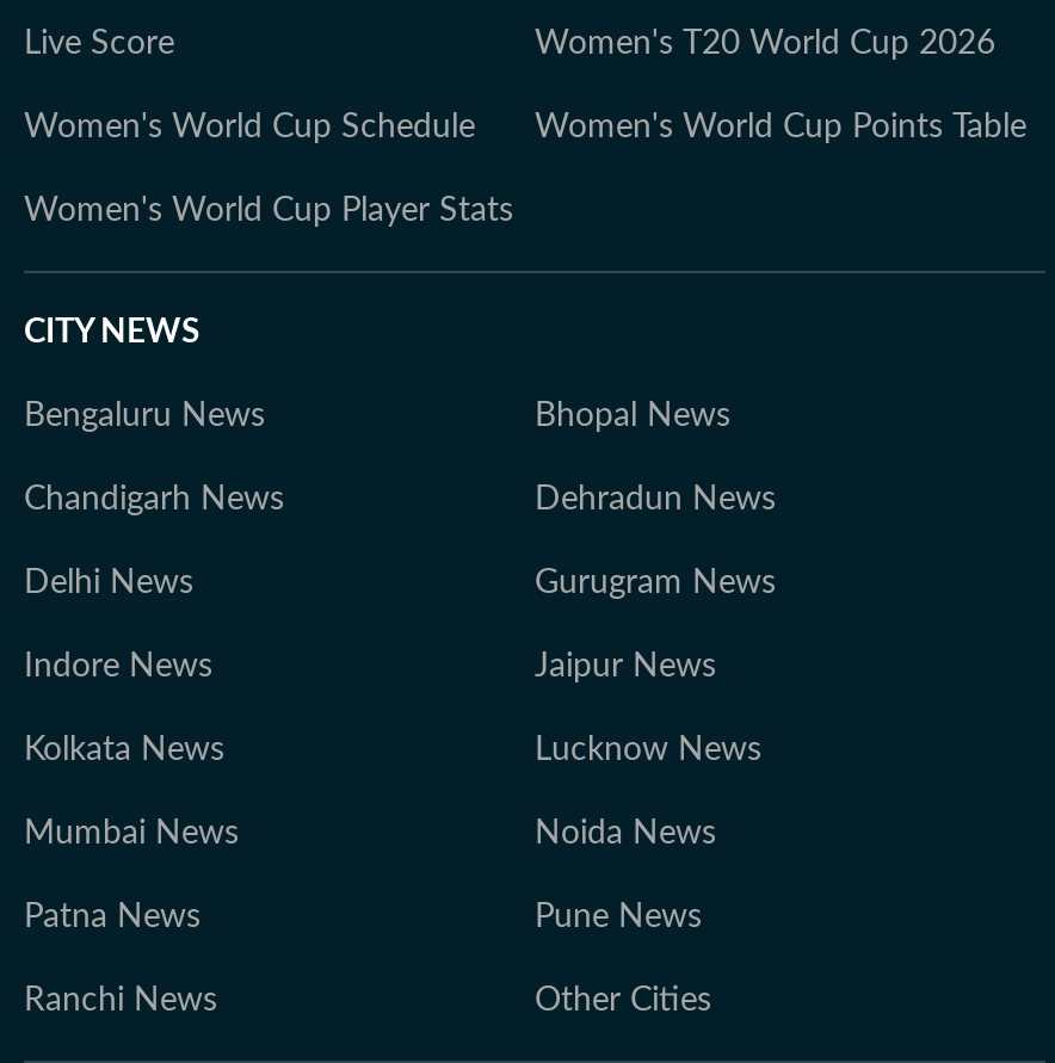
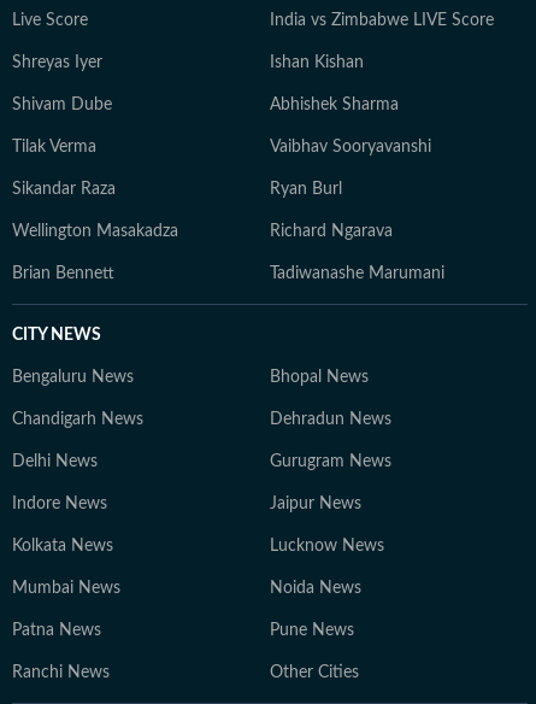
[24,27,1026,228] Women's T20 World Cup 2026 | Women's World Cup Schedule | Women's World Cup Points Table | Women's World Cup Player Stats -> [12,12,494,282] India vs Zimbabwe LIVE Score | Shreyas Iyer | Ishan Kishan | Shivam Dube | Abhishek Sharma | Tilak Verma | Vaibhav Sooryavanshi | Sikandar Raza | Ryan Burl | Wellington Masakadza | Richard Ngarava | Brian Bennett | Tadiwanashe Marumani

